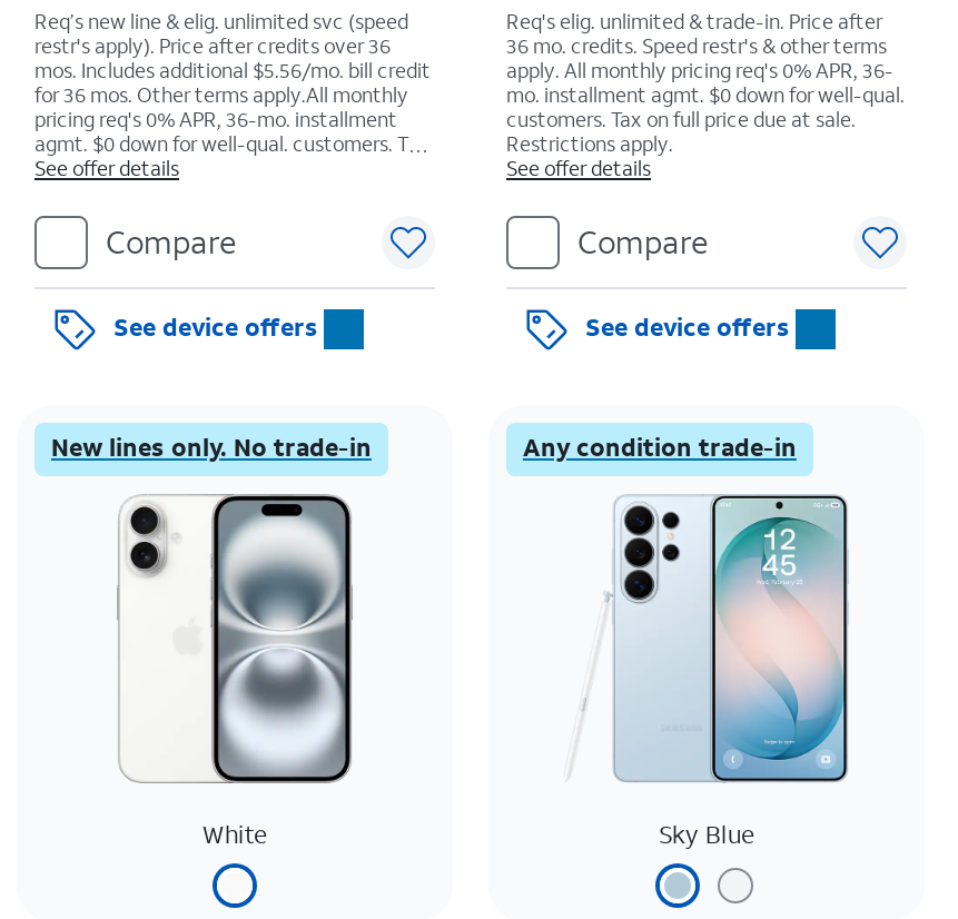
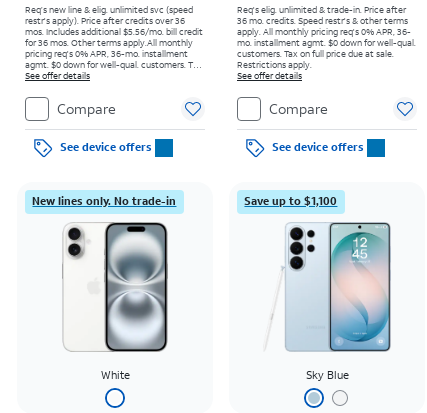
[523,431,797,462] Any condition trade-in -> [244,193,337,207] Save up to $1,100

